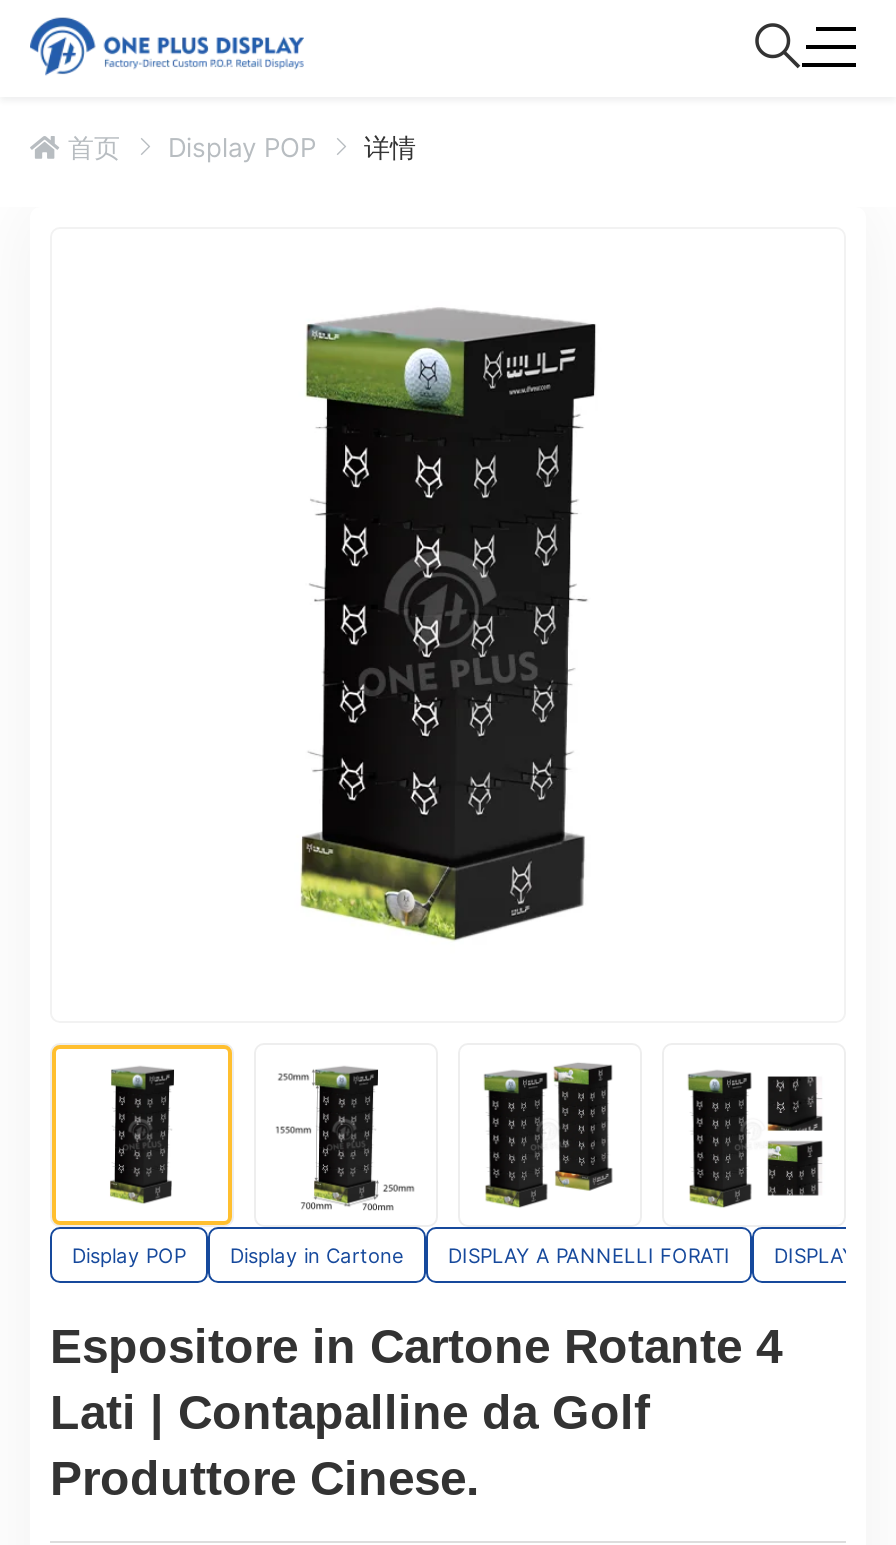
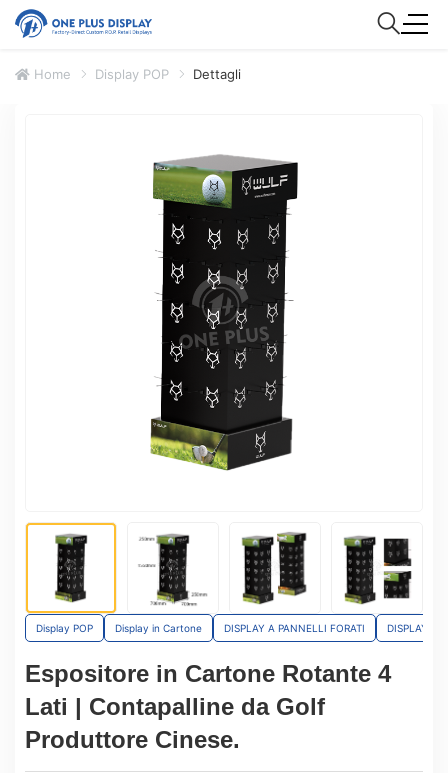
[60,131,120,163] 首页 -> [30,66,71,82] Home
[364,131,416,163] 详情 -> [193,66,241,82] Dettagli

